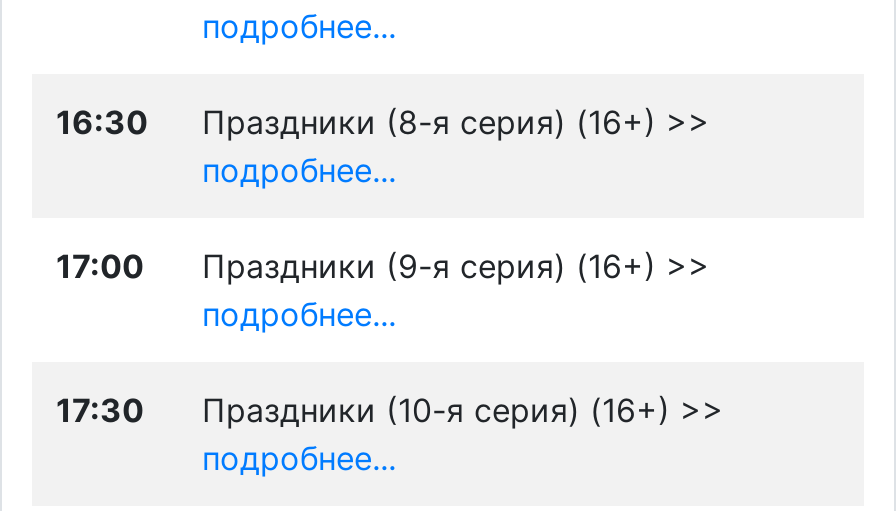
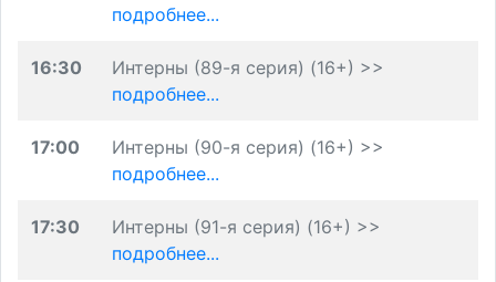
[202,102,710,142] Праздники (8-я серия) (16+) >> -> [112,57,384,79] Интерны (89-я серия) (16+) >>
[202,246,710,286] Праздники (9-я серия) (16+) >> -> [112,136,384,158] Интерны (90-я серия) (16+) >>
[202,390,724,430] Праздники (10-я серия) (16+) >> -> [112,216,381,238] Интерны (91-я серия) (16+) >>

